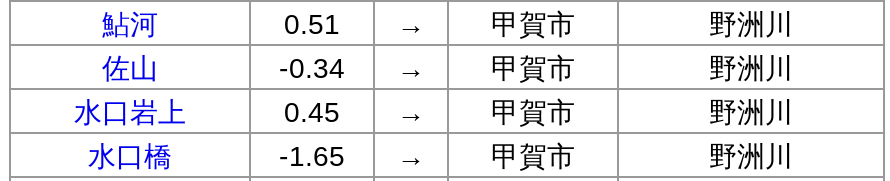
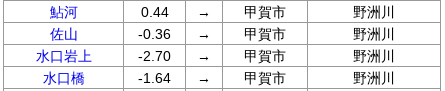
[284,8,340,40] 0.51 -> [140,4,168,20] 0.44
[279,52,345,84] -0.34 -> [138,26,171,42] -0.36
[284,96,340,128] 0.45 -> [138,48,171,64] -2.70
[279,140,345,172] -1.65 -> [138,70,171,86] -1.64

